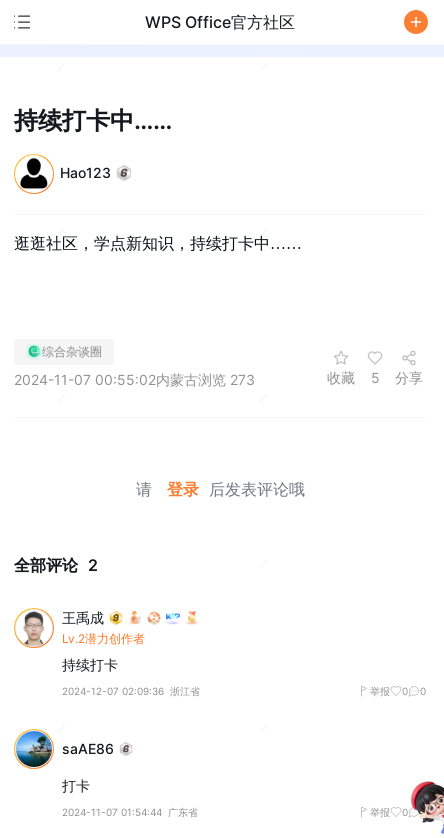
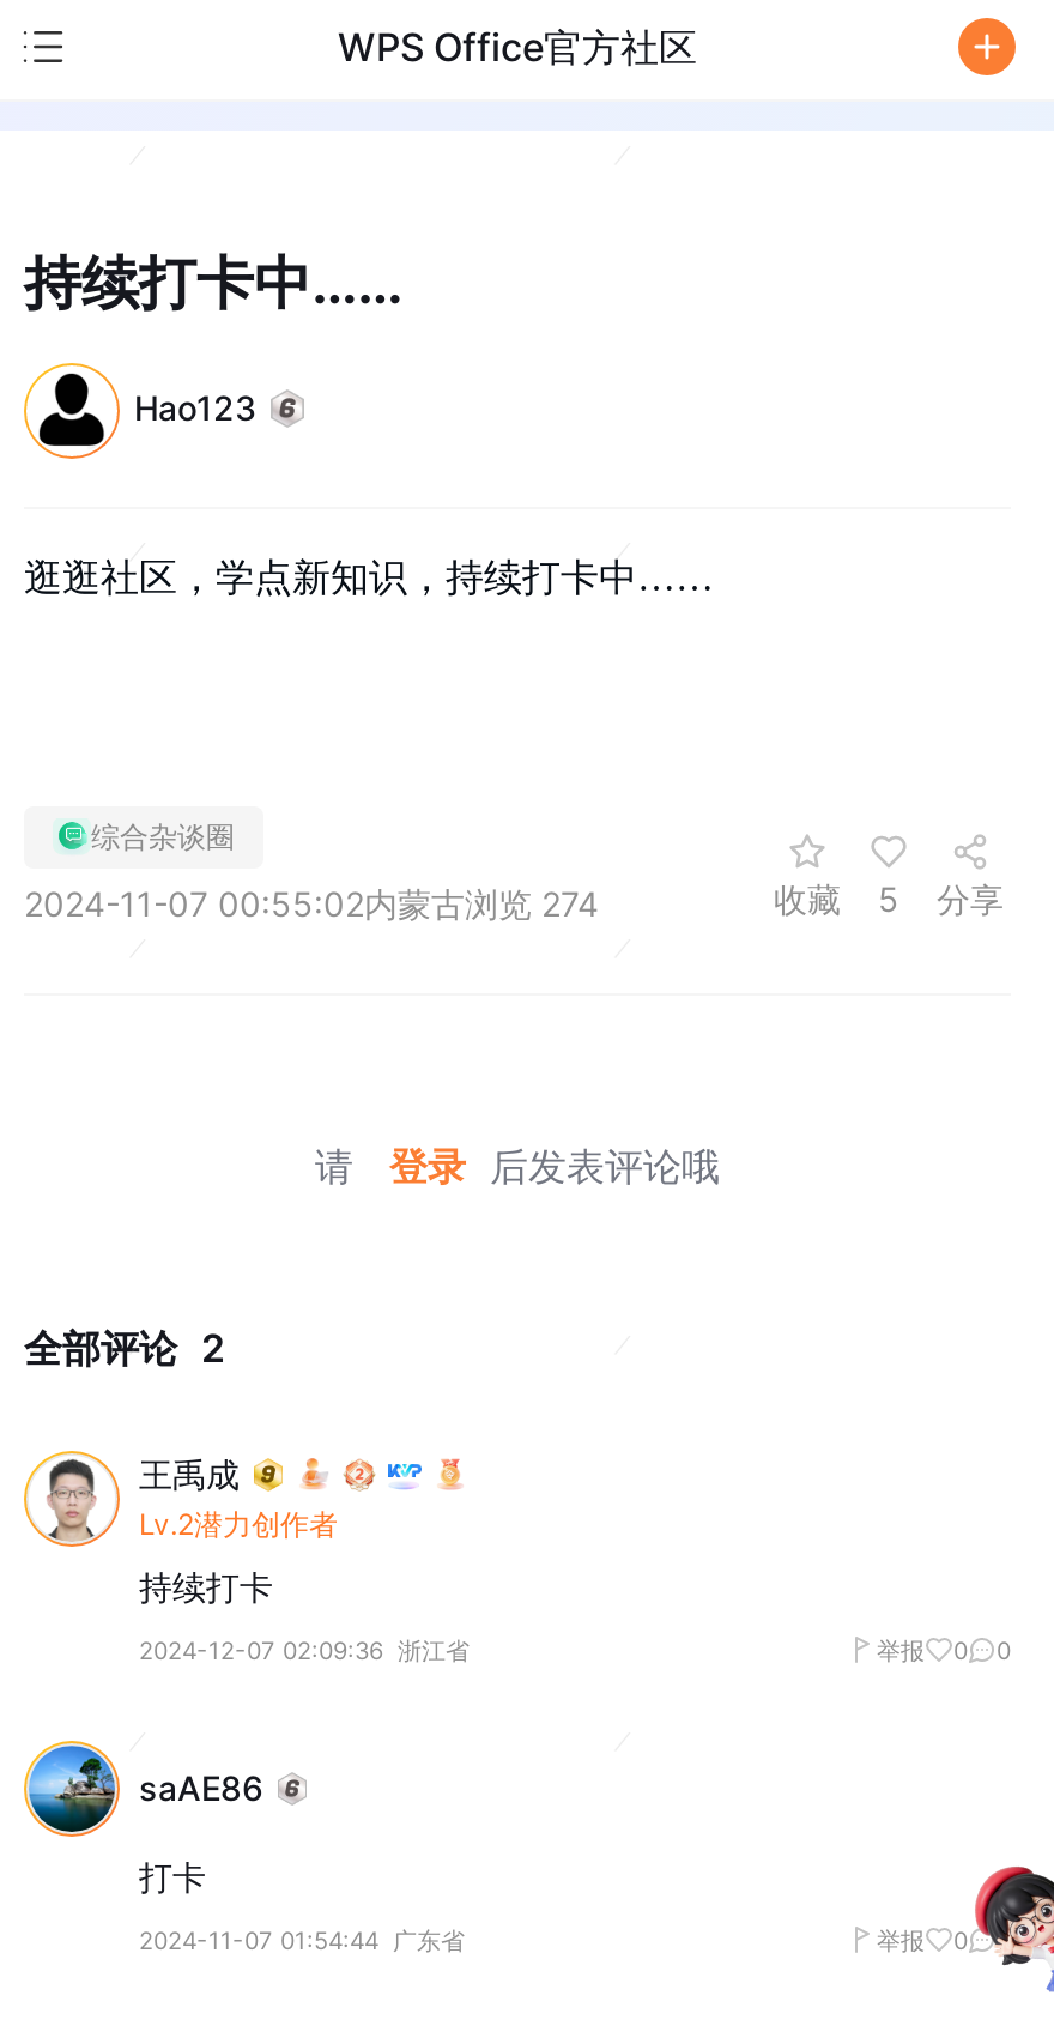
[14,371,255,388] 2024-11-07 00:55:02内蒙古浏览 273 -> [24,883,599,924] 2024-11-07 00:55:02内蒙古浏览 274

